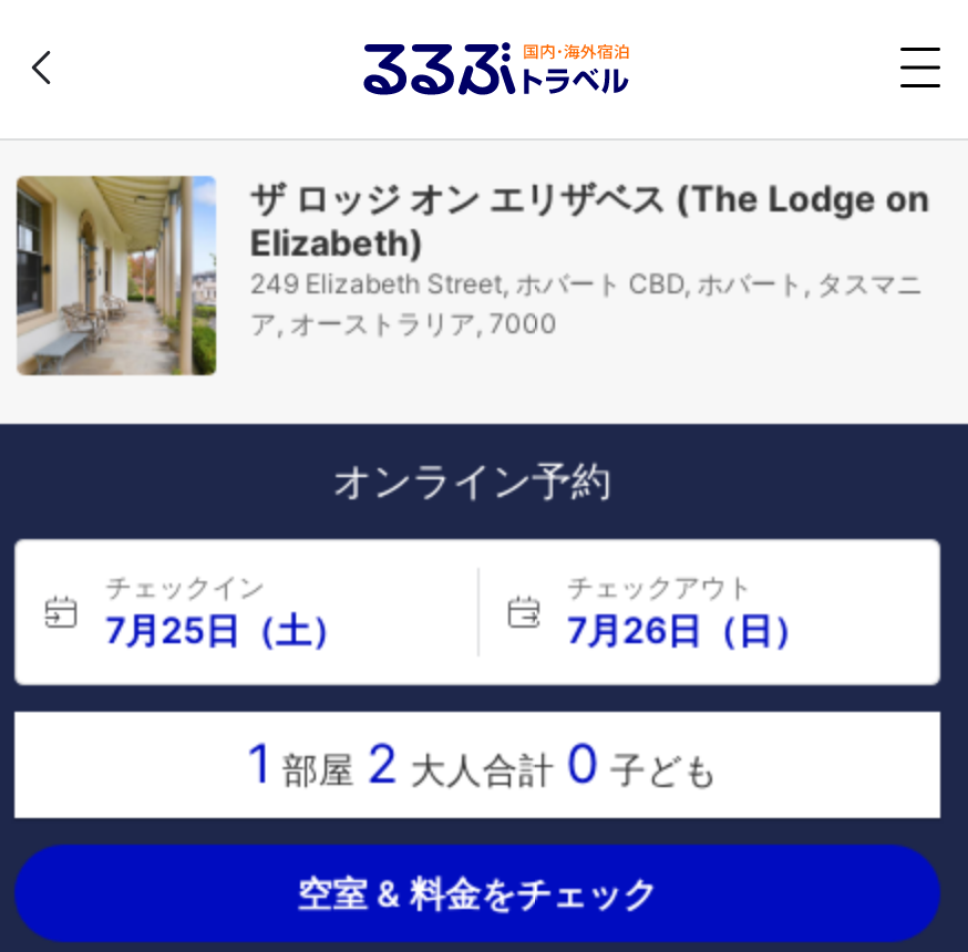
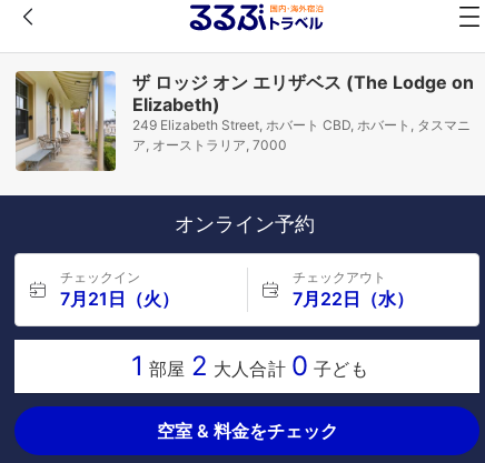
[105,608,347,652] 7月25日（土） -> [60,288,179,310] 7月21日（火）
[567,608,809,652] 7月26日（日） -> [292,288,413,310] 7月22日（水）

